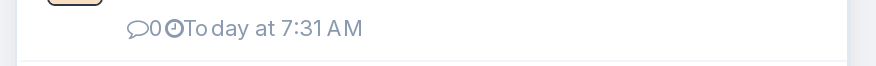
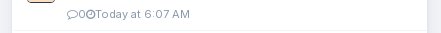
[149,14,363,42] 0 Today at 7:31 AM -> [78,7,190,21] 0 Today at 6:07 AM

